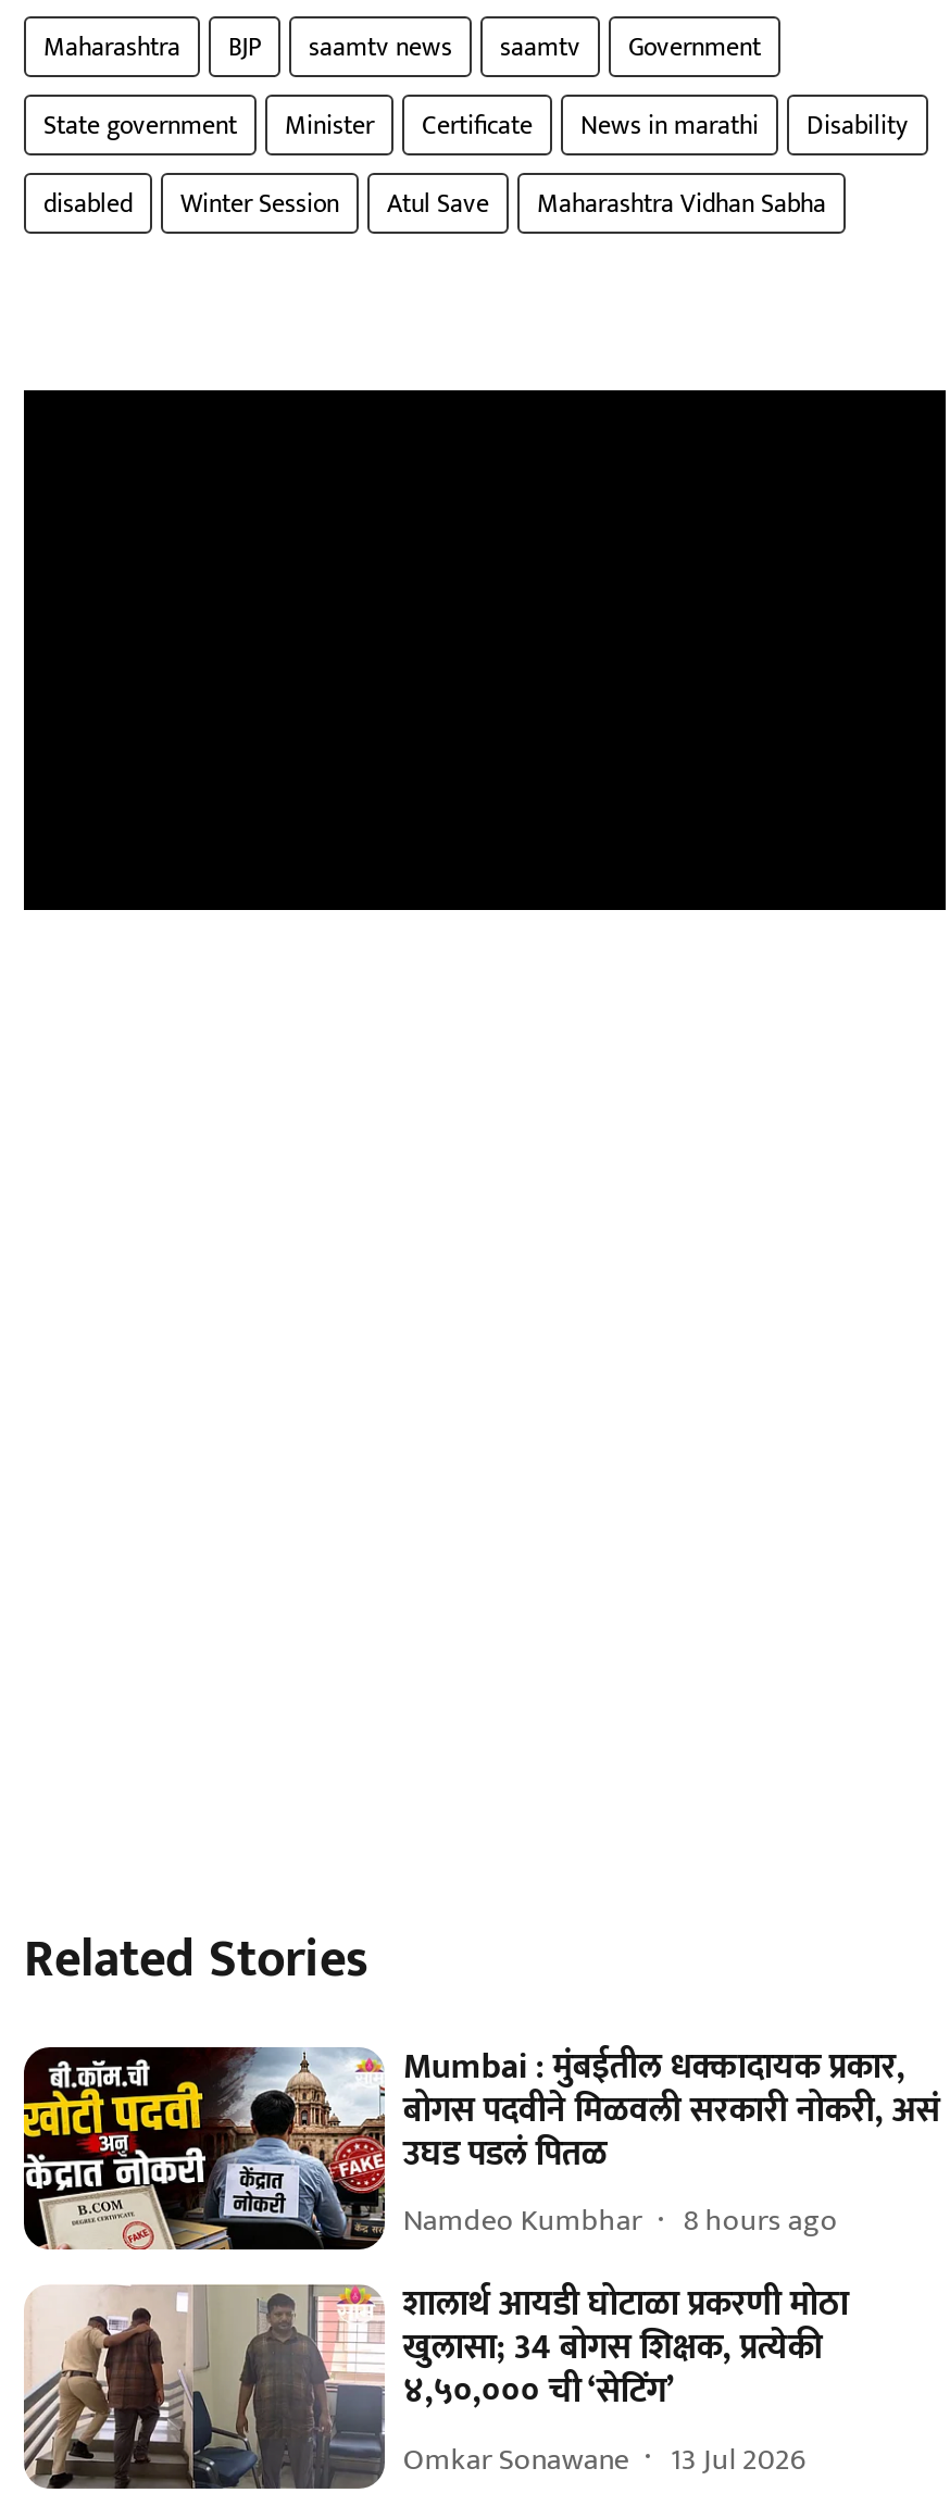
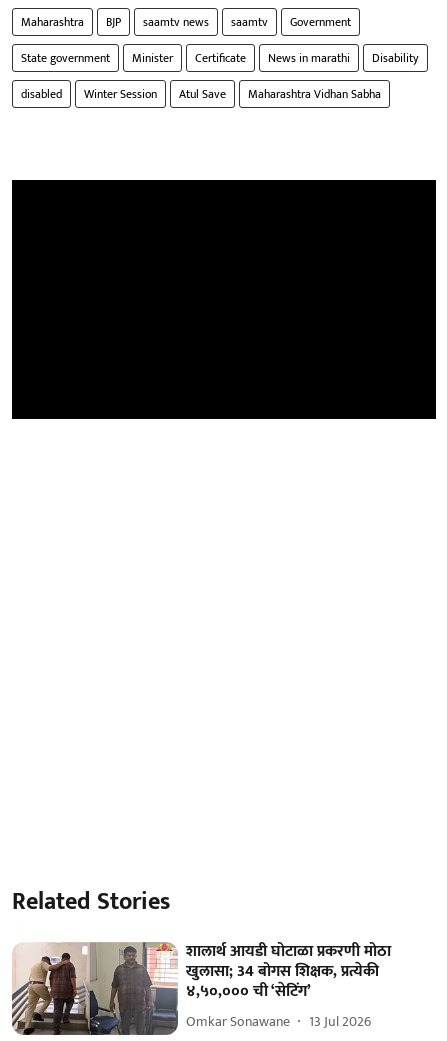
[22,2038,940,2252] [image] | Mumbai : मुंबईतील धक्कादायक प्रकार, | बोगस पदवीने मिळवली सरकारी नोकरी, असं | उघड पडलं पितळ | Namdeo Kumbhar | 8 hours ago -> none

